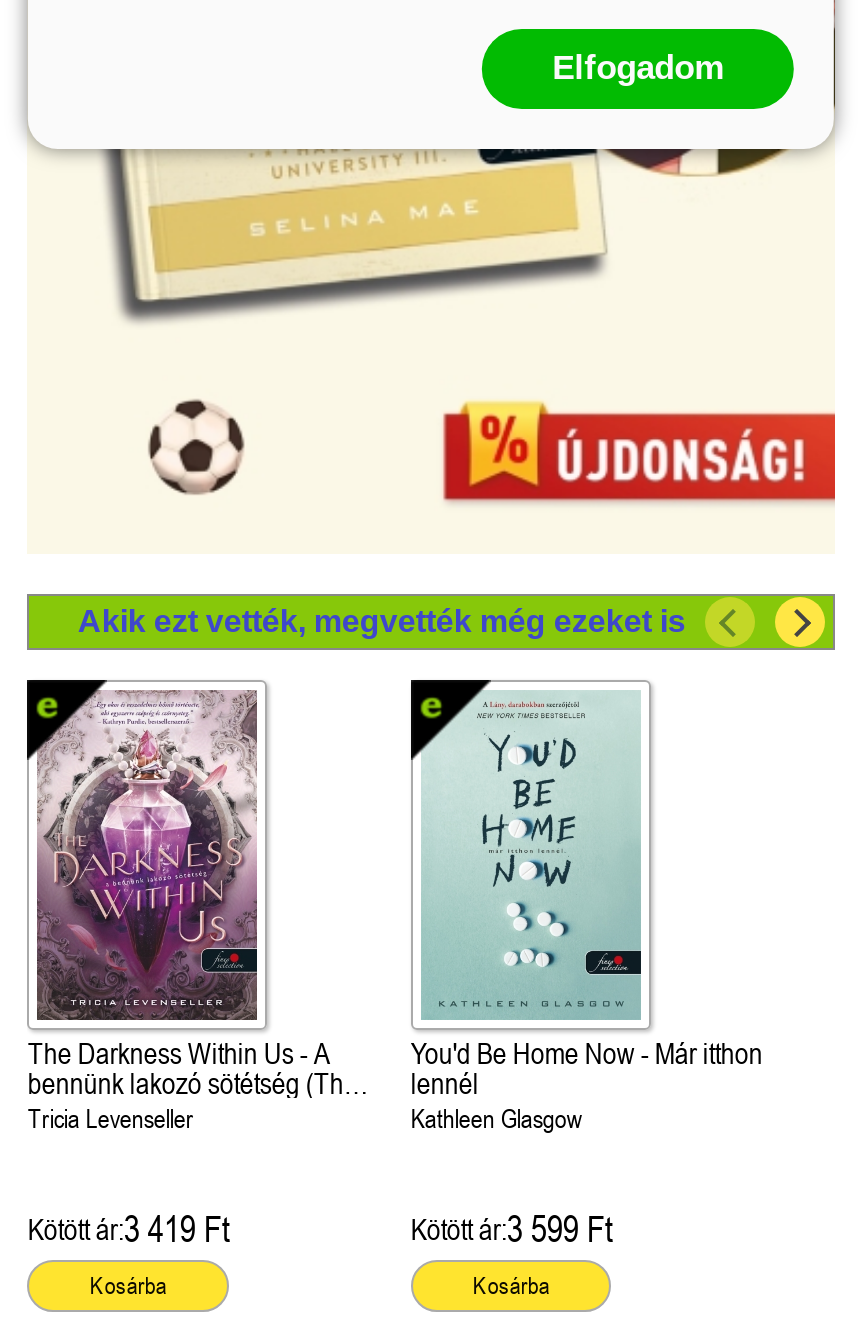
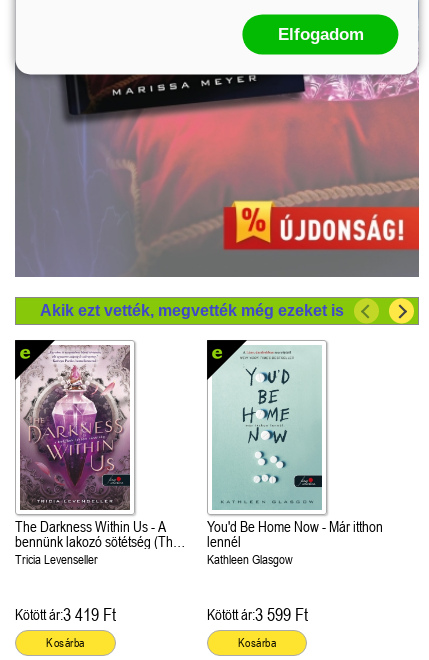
[27,136,835,554] [image] -> [14,63,420,278] [image]

